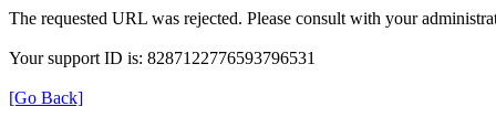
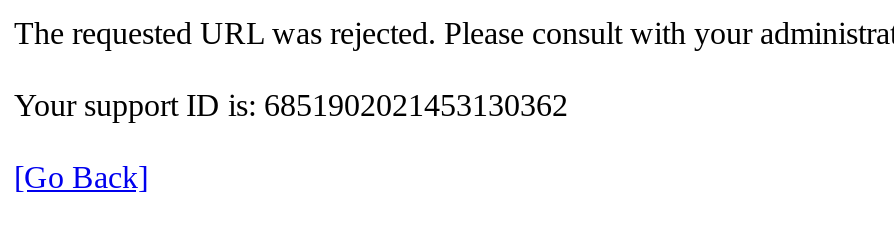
[9,49,316,67] Your support ID is: 8287122776593796531 -> [14,88,568,122] Your support ID is: 6851902021453130362

